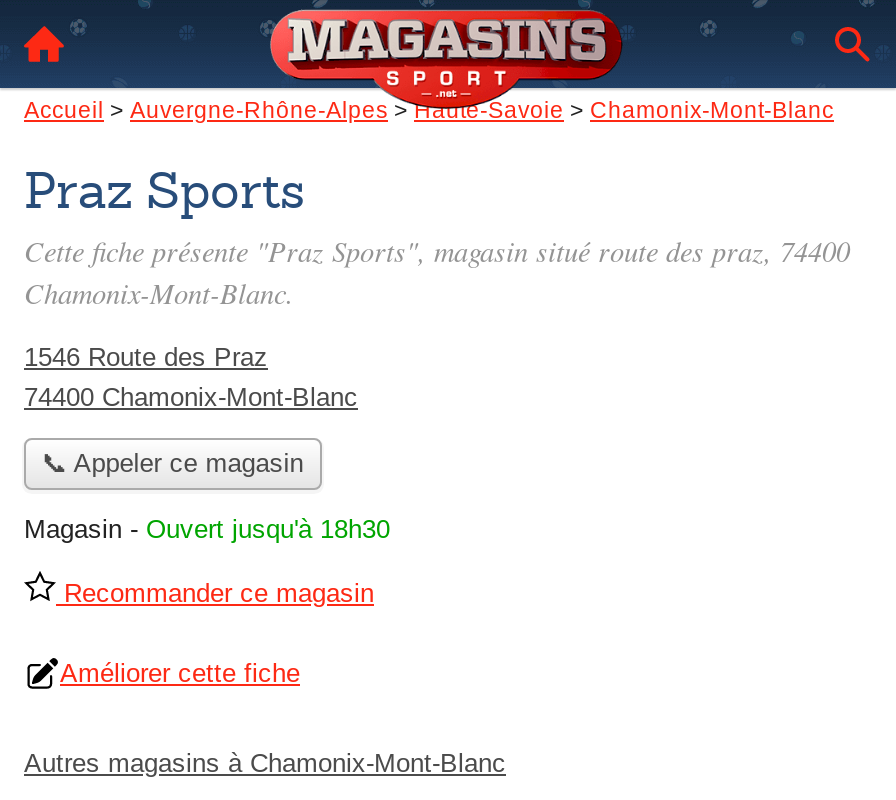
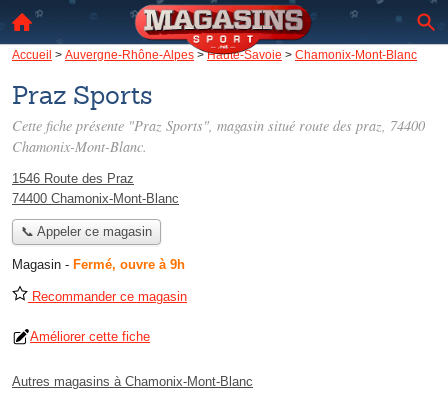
[24,515,390,545] Magasin - Ouvert jusqu'à 18h30 -> [12,257,185,272] Magasin - Fermé, ouvre à 9h

